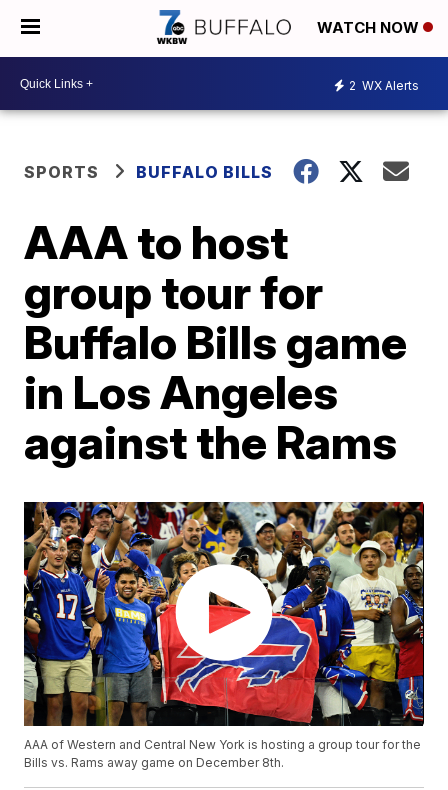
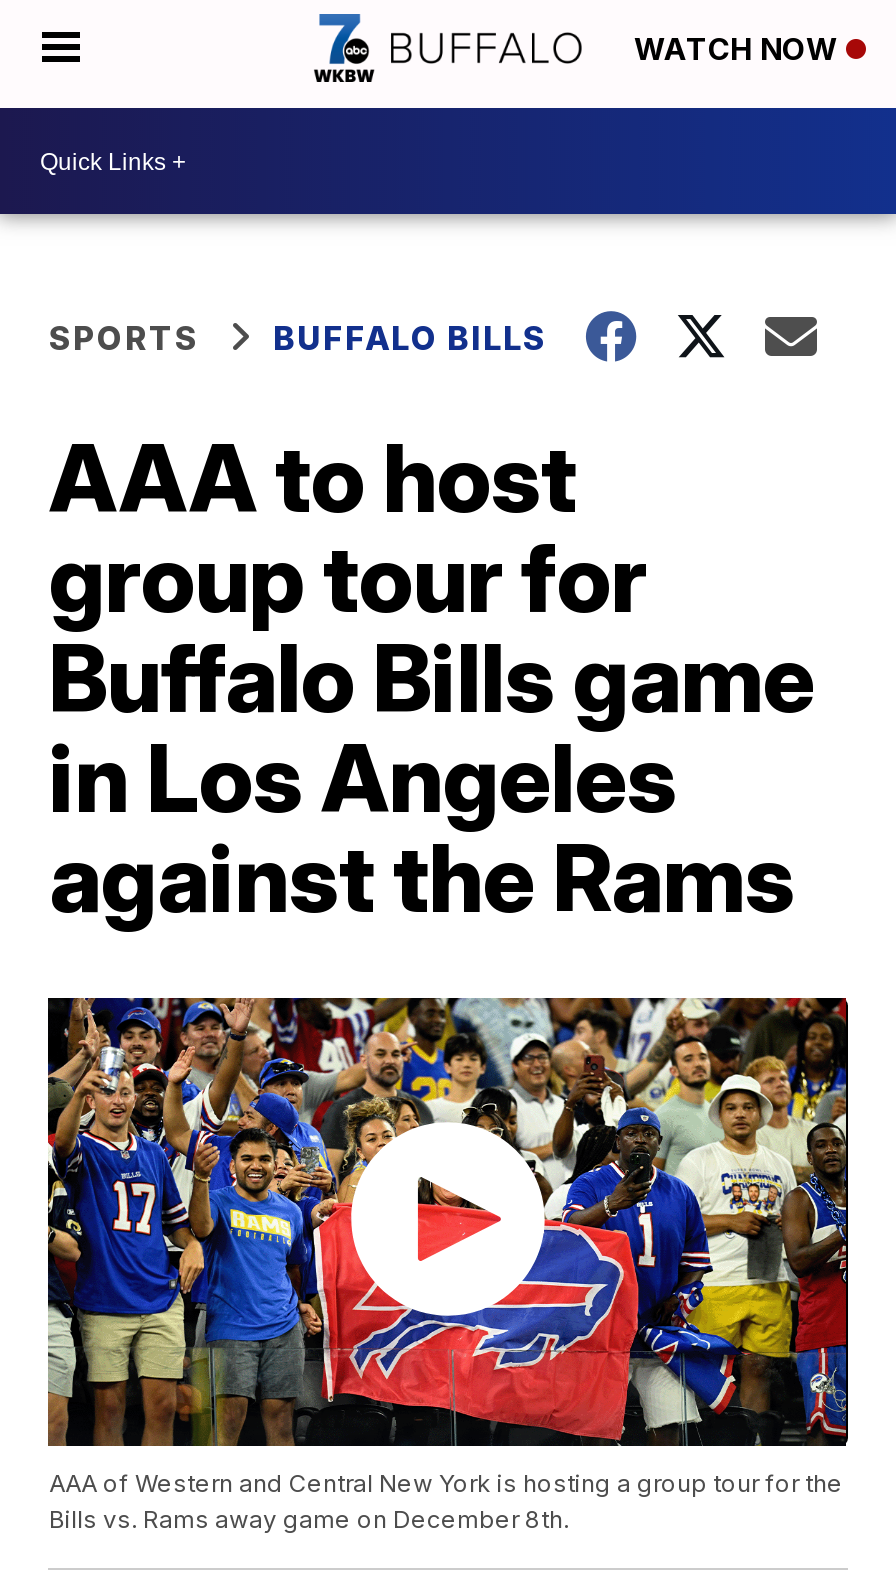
[349,77,419,92] 2 WX Alerts -> none

